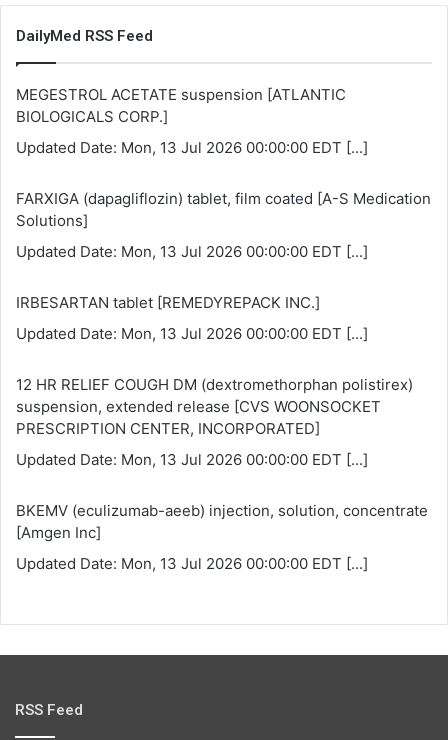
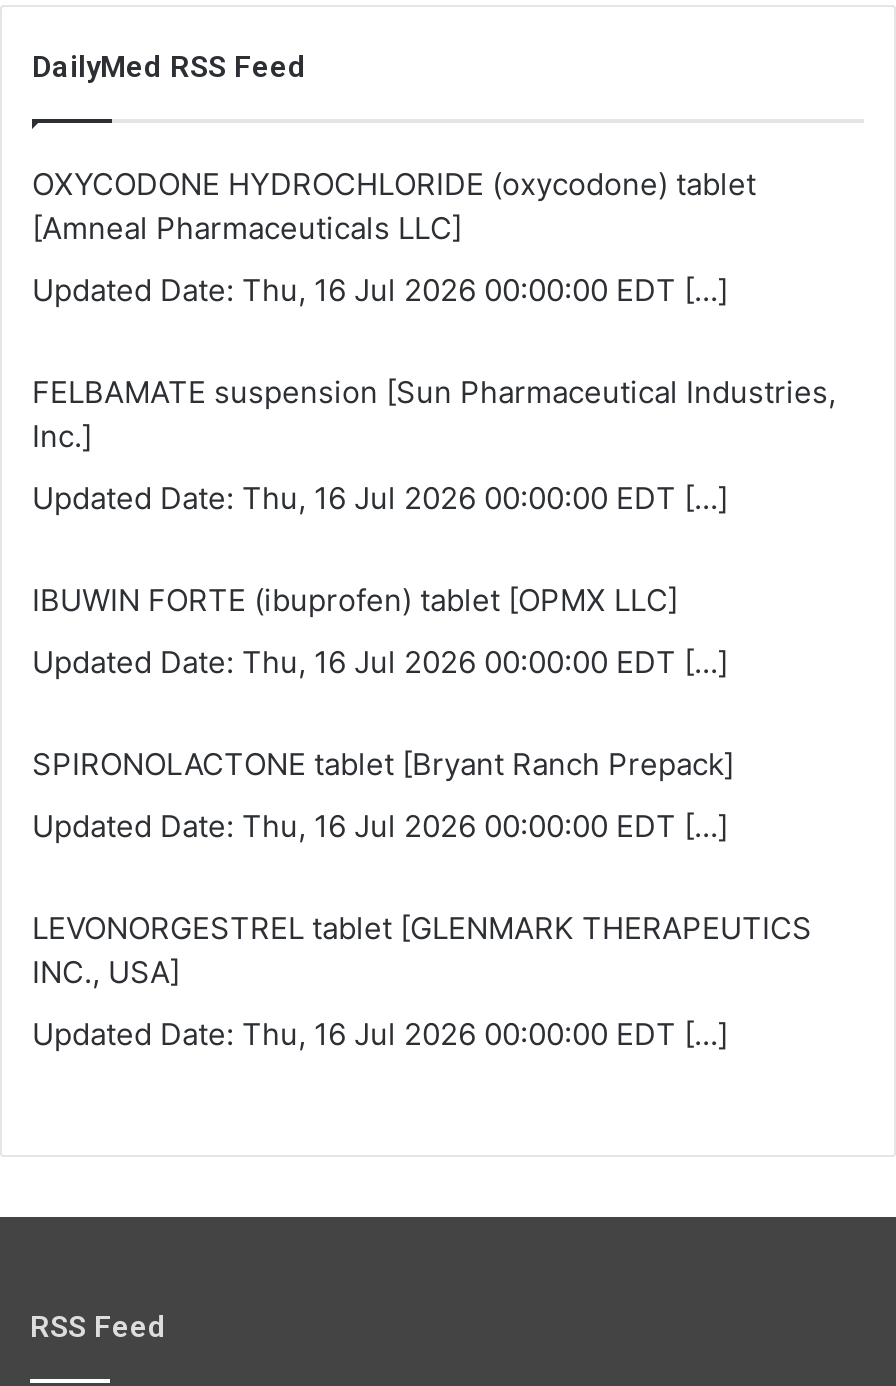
[16,85,346,126] MEGESTROL ACETATE suspension [ATLANTIC | BIOLOGICALS CORP.] -> [32,165,756,247] OXYCODONE HYDROCHLORIDE (oxycodone) tablet | [Amneal Pharmaceuticals LLC]
[16,138,368,157] Updated Date: Mon, 13 Jul 2026 00:00:00 EDT [...] -> [32,272,728,310] Updated Date: Thu, 16 Jul 2026 00:00:00 EDT [...]
[16,189,431,230] FARXIGA (dapagliflozin) tablet, film coated [A-S Medication | Solutions] -> [32,373,836,455] FELBAMATE suspension [Sun Pharmaceutical Industries, | Inc.]
[16,242,368,261] Updated Date: Mon, 13 Jul 2026 00:00:00 EDT [...] -> [32,480,728,518] Updated Date: Thu, 16 Jul 2026 00:00:00 EDT [...]
[16,293,320,312] IRBESARTAN tablet [REMEDYREPACK INC.] -> [32,581,678,619] IBUWIN FORTE (ibuprofen) tablet [OPMX LLC]
[16,324,368,343] Updated Date: Mon, 13 Jul 2026 00:00:00 EDT [...] -> [32,644,728,682] Updated Date: Thu, 16 Jul 2026 00:00:00 EDT [...]
[16,375,413,438] 12 HR RELIEF COUGH DM (dextromethorphan polistirex) | suspension, extended release [CVS WOONSOCKET | PRESCRIPTION CENTER, INCORPORATED] -> [32,745,734,783] SPIRONOLACTONE tablet [Bryant Ranch Prepack]
[16,450,368,469] Updated Date: Mon, 13 Jul 2026 00:00:00 EDT [...] -> [32,808,728,846] Updated Date: Thu, 16 Jul 2026 00:00:00 EDT [...]
[16,501,428,542] BKEMV (eculizumab-aeeb) injection, solution, concentrate | [Amgen Inc] -> [32,909,812,991] LEVONORGESTREL tablet [GLENMARK THERAPEUTICS | INC., USA]
[16,554,368,573] Updated Date: Mon, 13 Jul 2026 00:00:00 EDT [...] -> [32,1016,728,1054] Updated Date: Thu, 16 Jul 2026 00:00:00 EDT [...]

